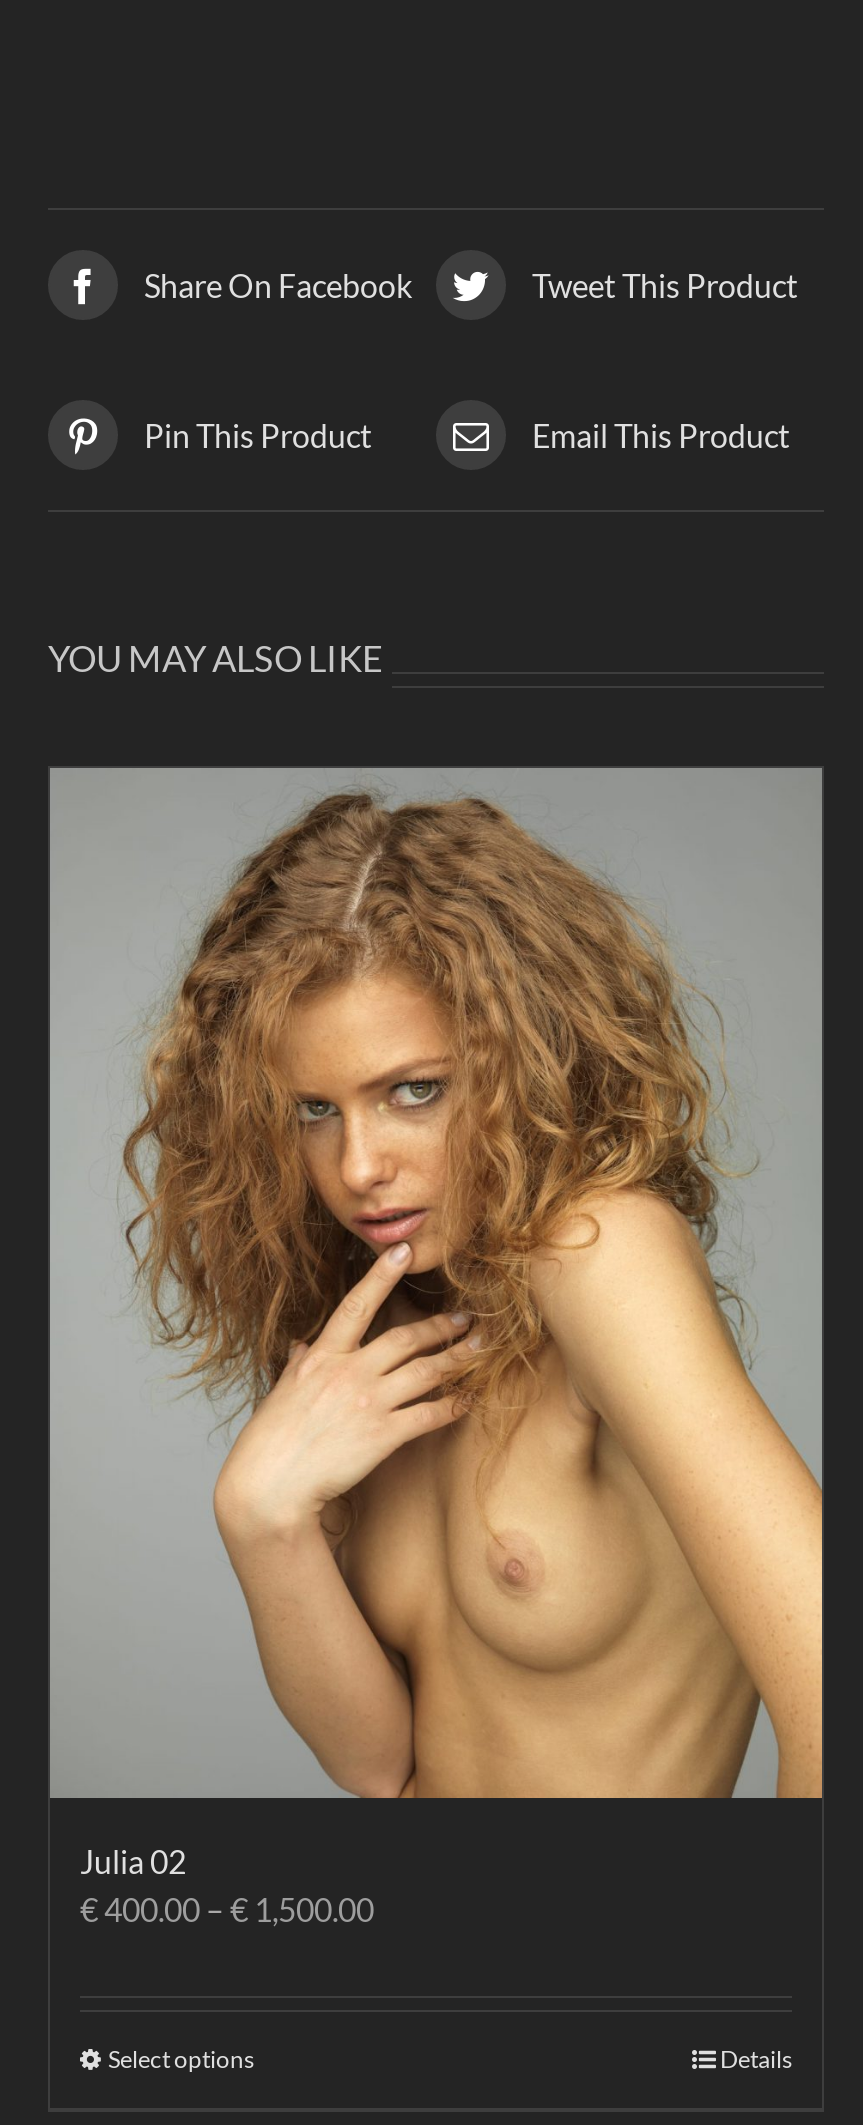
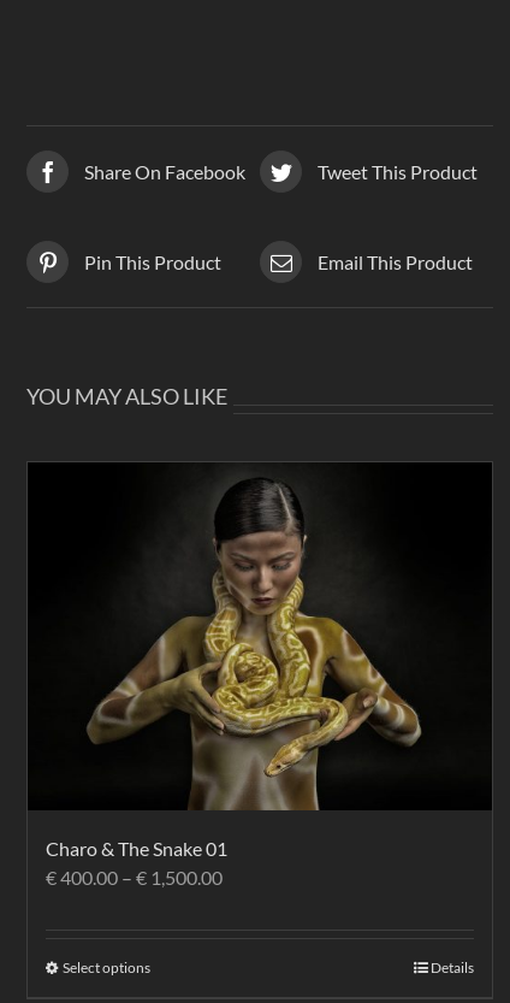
[48,766,824,1880] [image] | Julia 02 -> [28,461,492,860] [image] | Charo & The Snake 01

